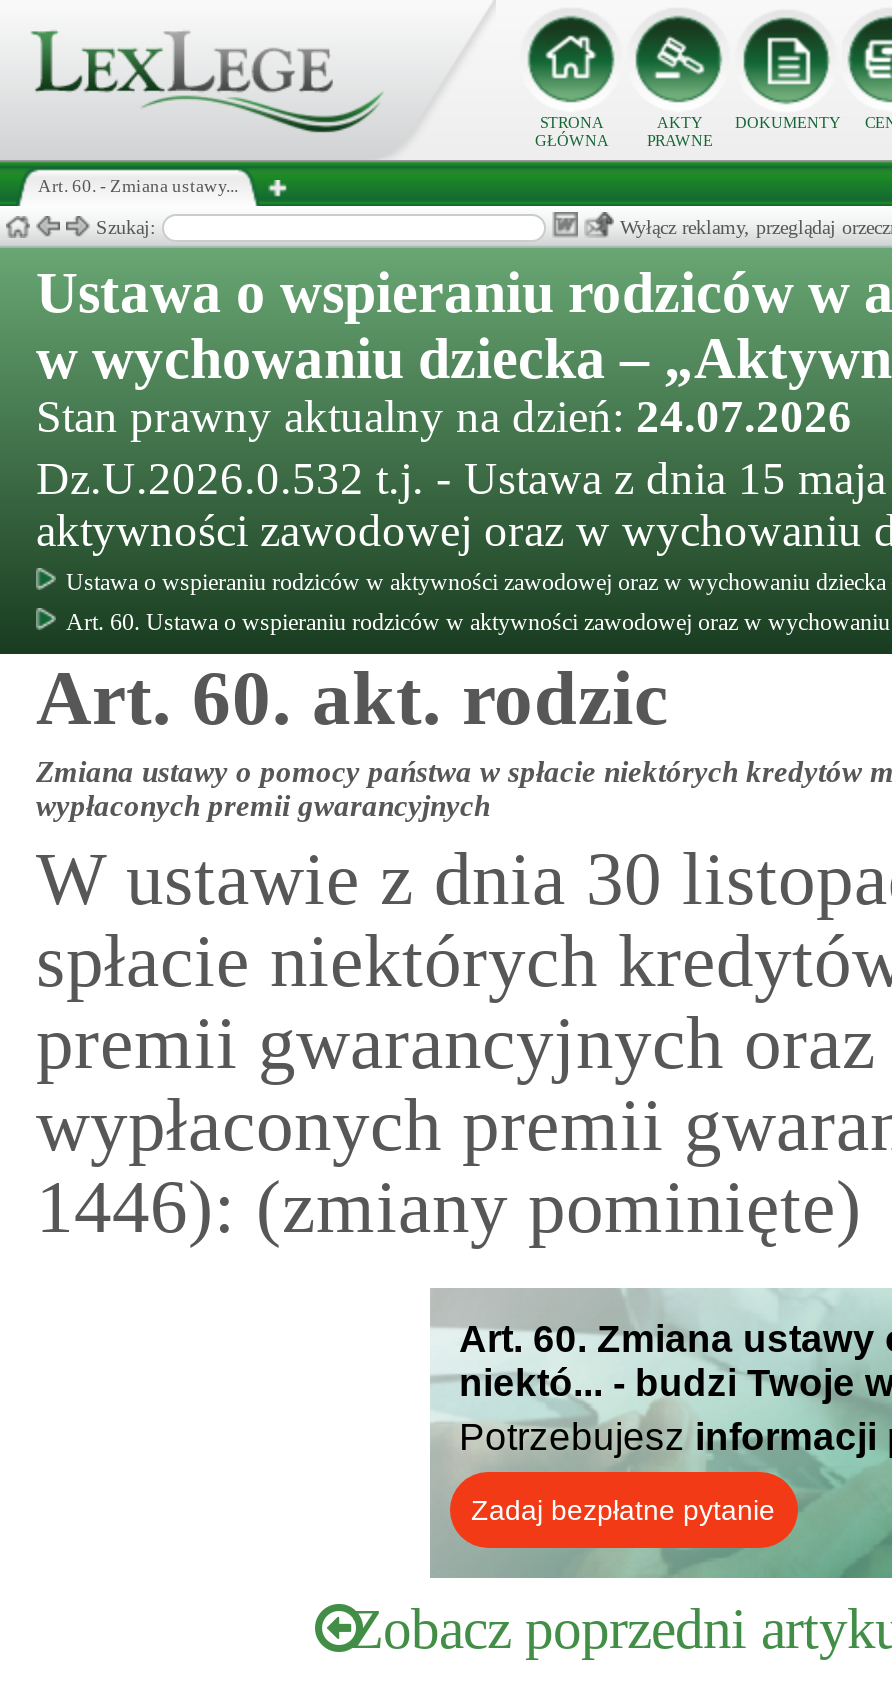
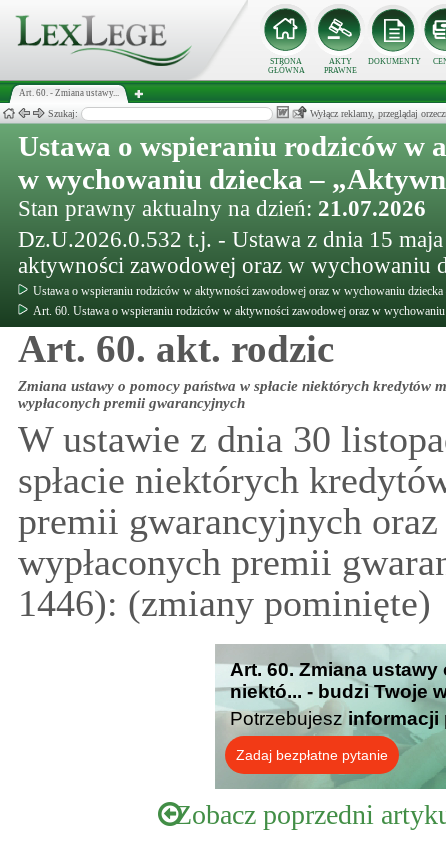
[36,392,852,442] Stan prawny aktualny na dzień: 24.07.2026 -> [18,196,426,221] Stan prawny aktualny na dzień: 21.07.2026

